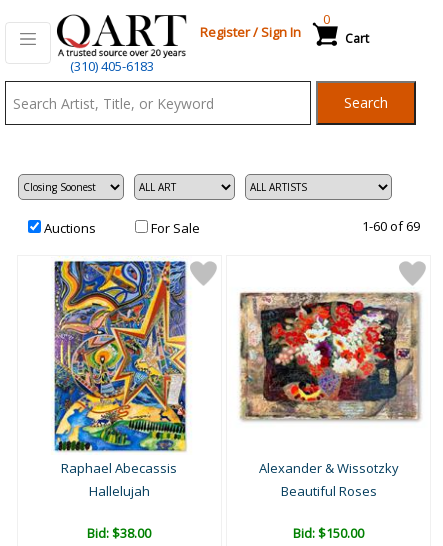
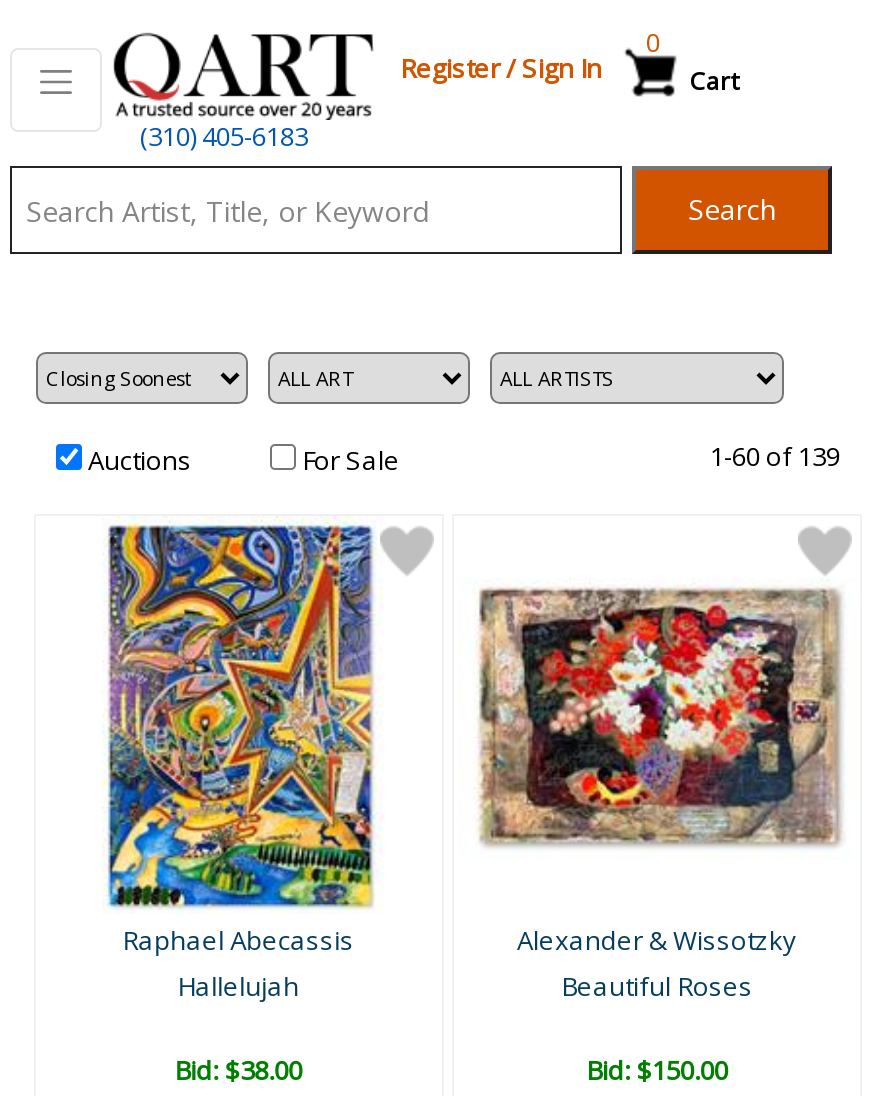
[362,217,420,235] 1-60 of 69 -> [710,439,840,475] 1-60 of 139

